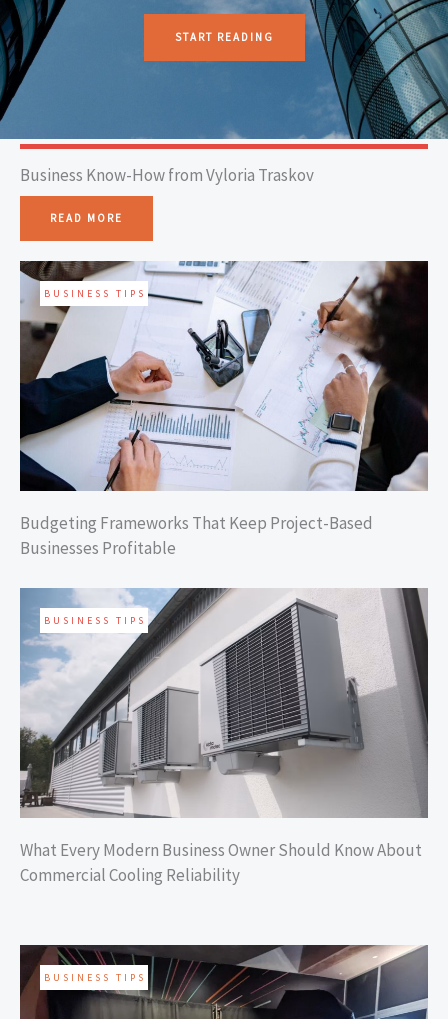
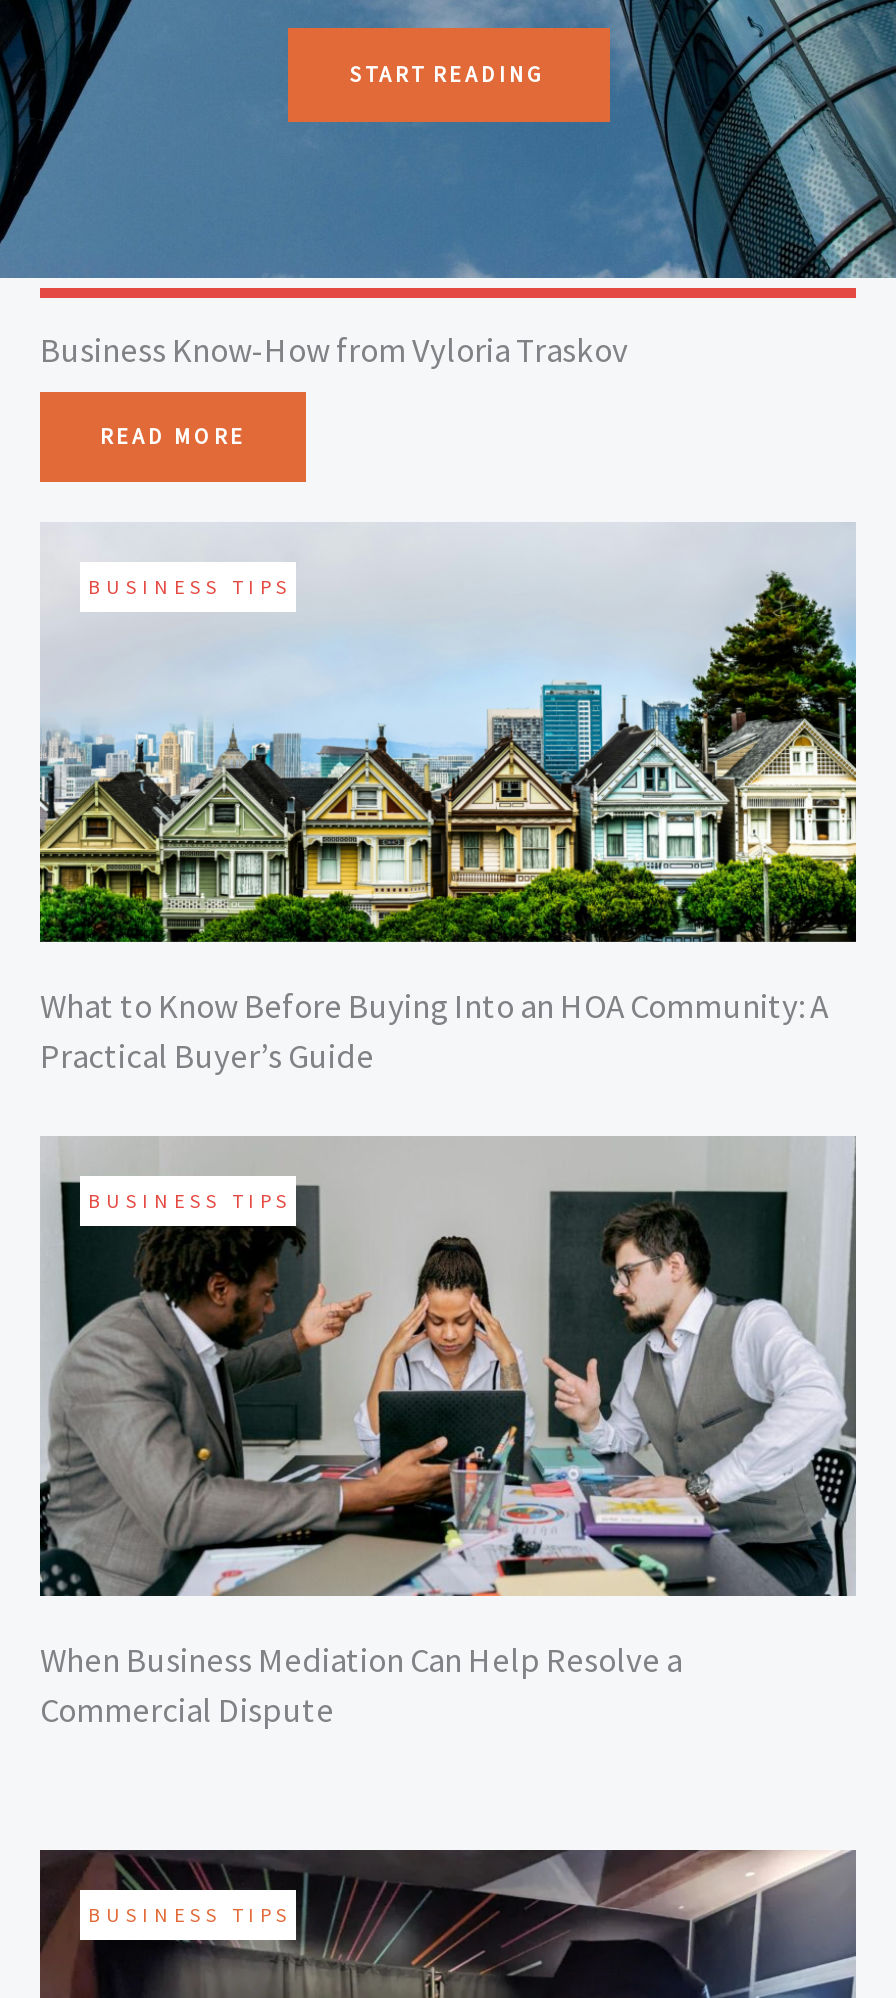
[19,260,429,559] [image] | Budgeting Frameworks That Keep Project-Based | Businesses Profitable -> [38,522,858,1078] [image] | What to Know Before Buying Into an HOA Community: A | Practical Buyer’s Guide
[19,588,428,886] [image] | What Every Modern Business Owner Should Know About | Commercial Cooling Reliability -> [38,1136,856,1732] [image] | When Business Mediation Can Help Resolve a | Commercial Dispute

